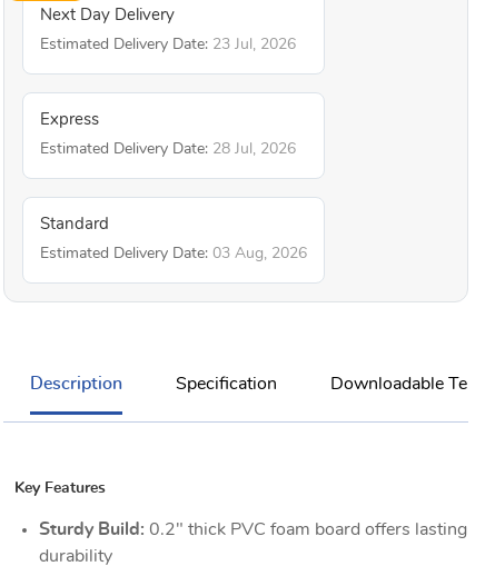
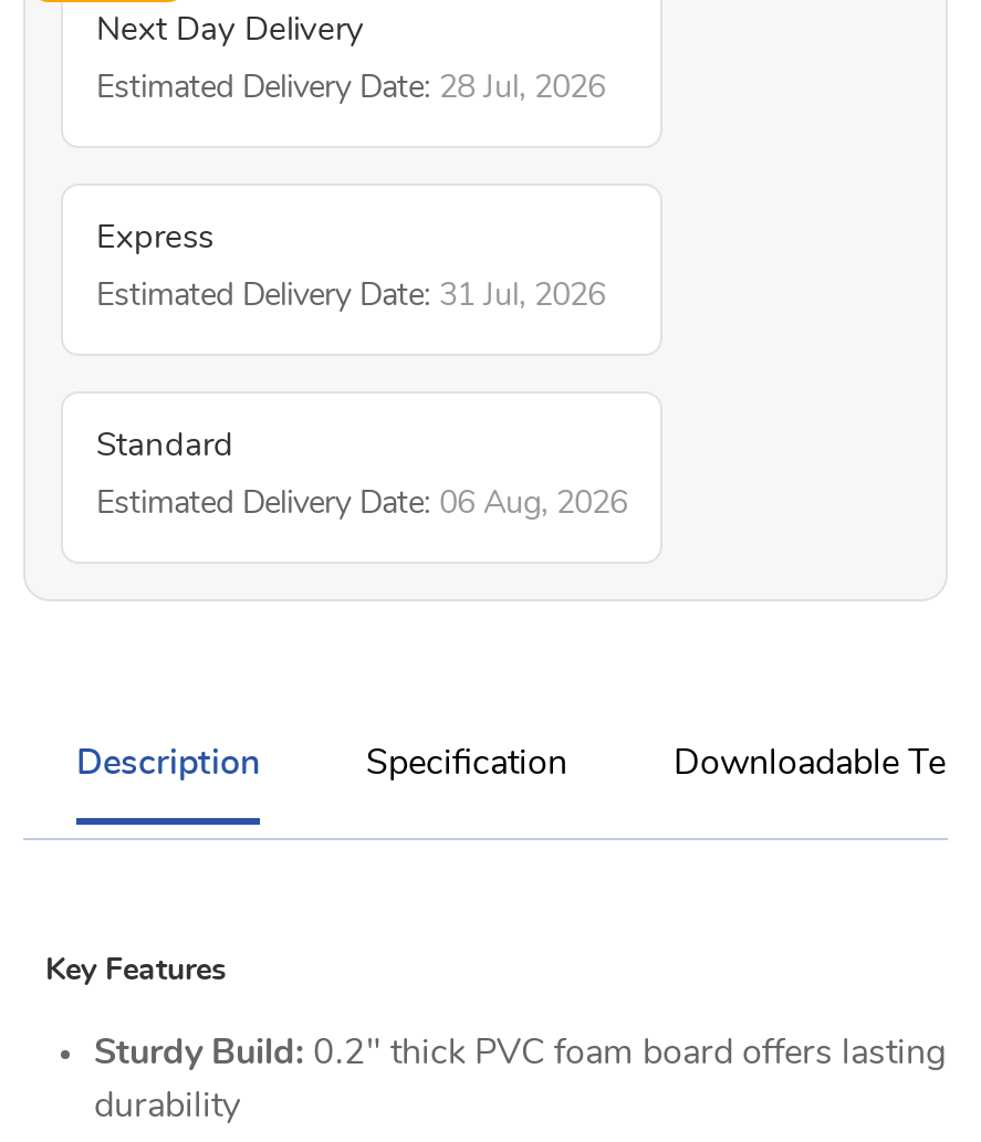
[40,36,296,52] Estimated Delivery Date: 23 Jul, 2026 -> none
none -> [96,279,605,312] Estimated Delivery Date: 31 Jul, 2026
moved [40,140,296,157] -> [96,71,605,104]: Estimated Delivery Date: 28 Jul, 2026
[40,245,307,261] Estimated Delivery Date: 03 Aug, 2026 -> [96,486,627,520] Estimated Delivery Date: 06 Aug, 2026

